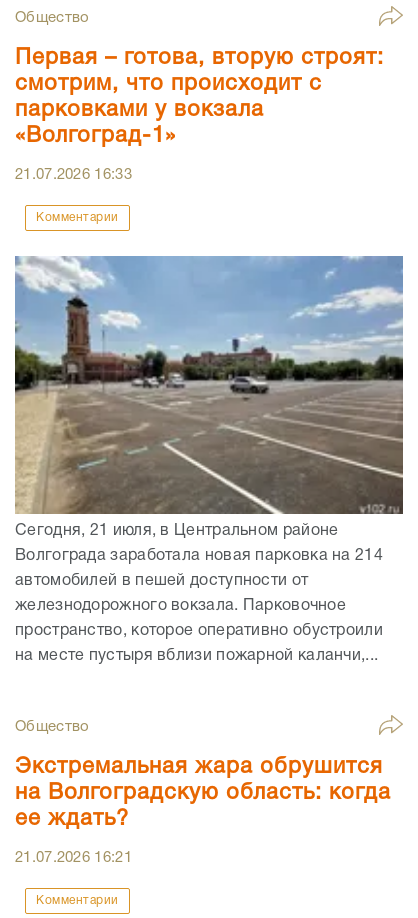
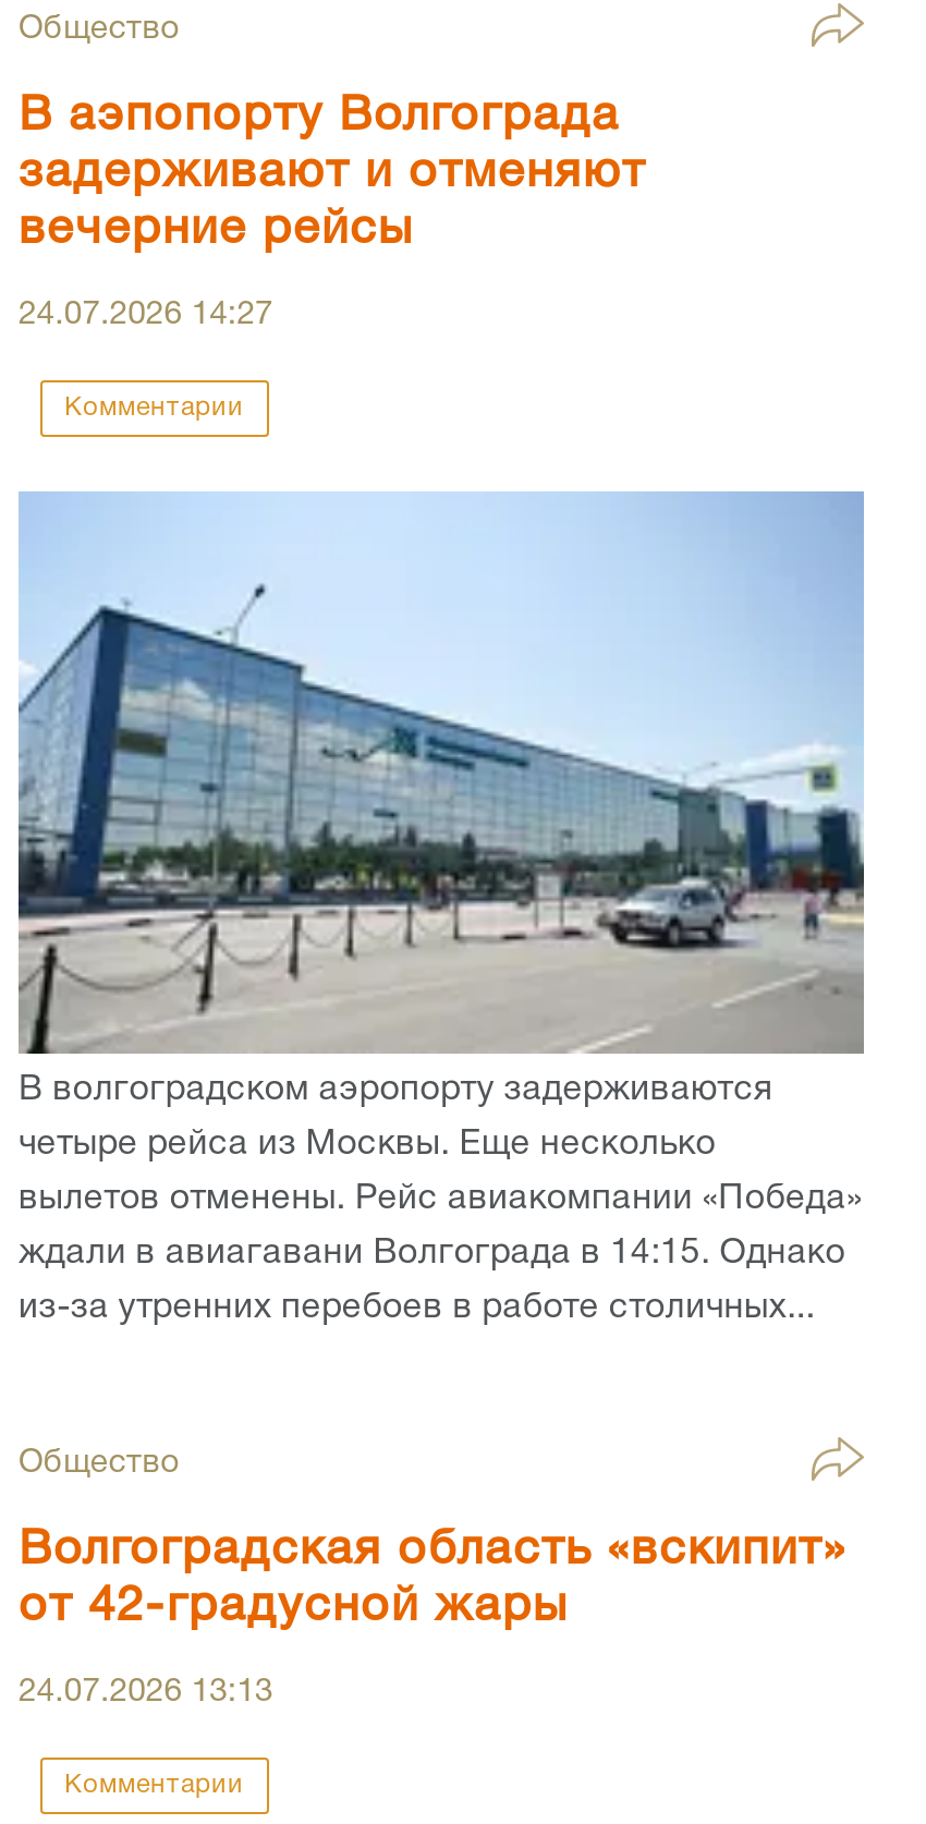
[15,48,384,146] Первая – готова, вторую строят: | смотрим, что происходит с | парковками у вокзала | «Волгоград-1» -> [19,95,646,252] В аэпопорту Волгограда | задерживают и отменяют | вечерние рейсы
[15,168,132,182] 21.07.2026 16:33 -> [19,300,273,330] 24.07.2026 14:27
[14,256,404,663] [image] | Сегодня, 21 июля, в Центральном районе | Волгограда заработала новая парковка на 214 | автомобилей в пешей доступности от | железнодорожного вокзала. Парковочное | пространство, которое оперативно обустроили | на месте пустыря вблизи пожарной каланчи,... -> [16,491,864,1324] [image] | В волгоградском аэропорту задерживаются | четыре рейса из Москвы. Еще несколько | вылетов отменены. Рейс авиакомпании «Победа» | ждали в авиагавани Волгограда в 14:15. Однако | из-за утренних перебоев в работе столичных...
[15,757,391,829] Экстремальная жара обрушится | на Волгоградскую область: когда | ее ждать? -> [19,1529,846,1629] Волгоградская область «вскипит» | от 42-градусной жары
[15,851,132,865] 21.07.2026 16:21 -> [19,1677,273,1707] 24.07.2026 13:13

